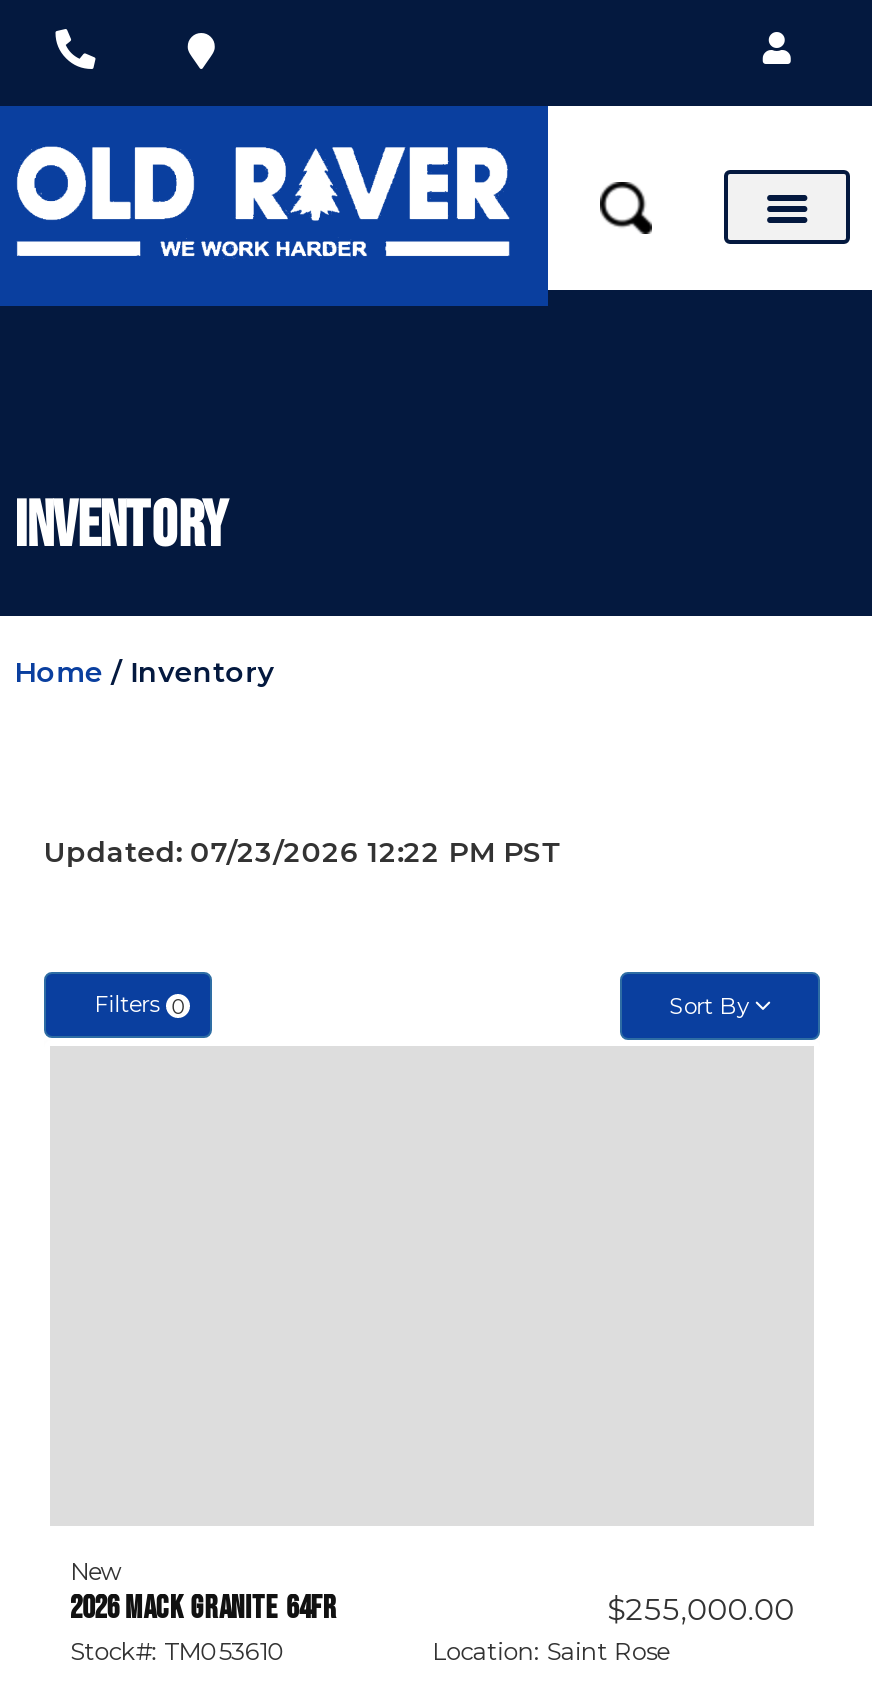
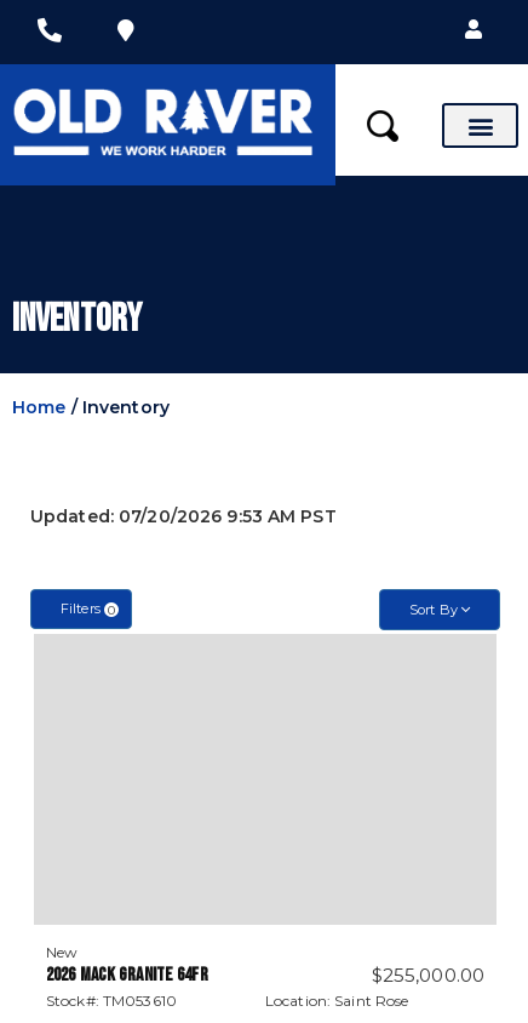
[44,833,562,869] Updated: 07/23/2026 12:22 PM PST -> [30,505,336,527] Updated: 07/20/2026 9:53 AM PST

